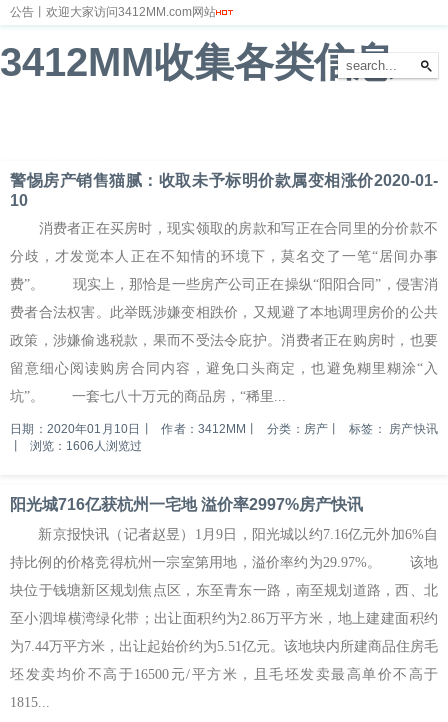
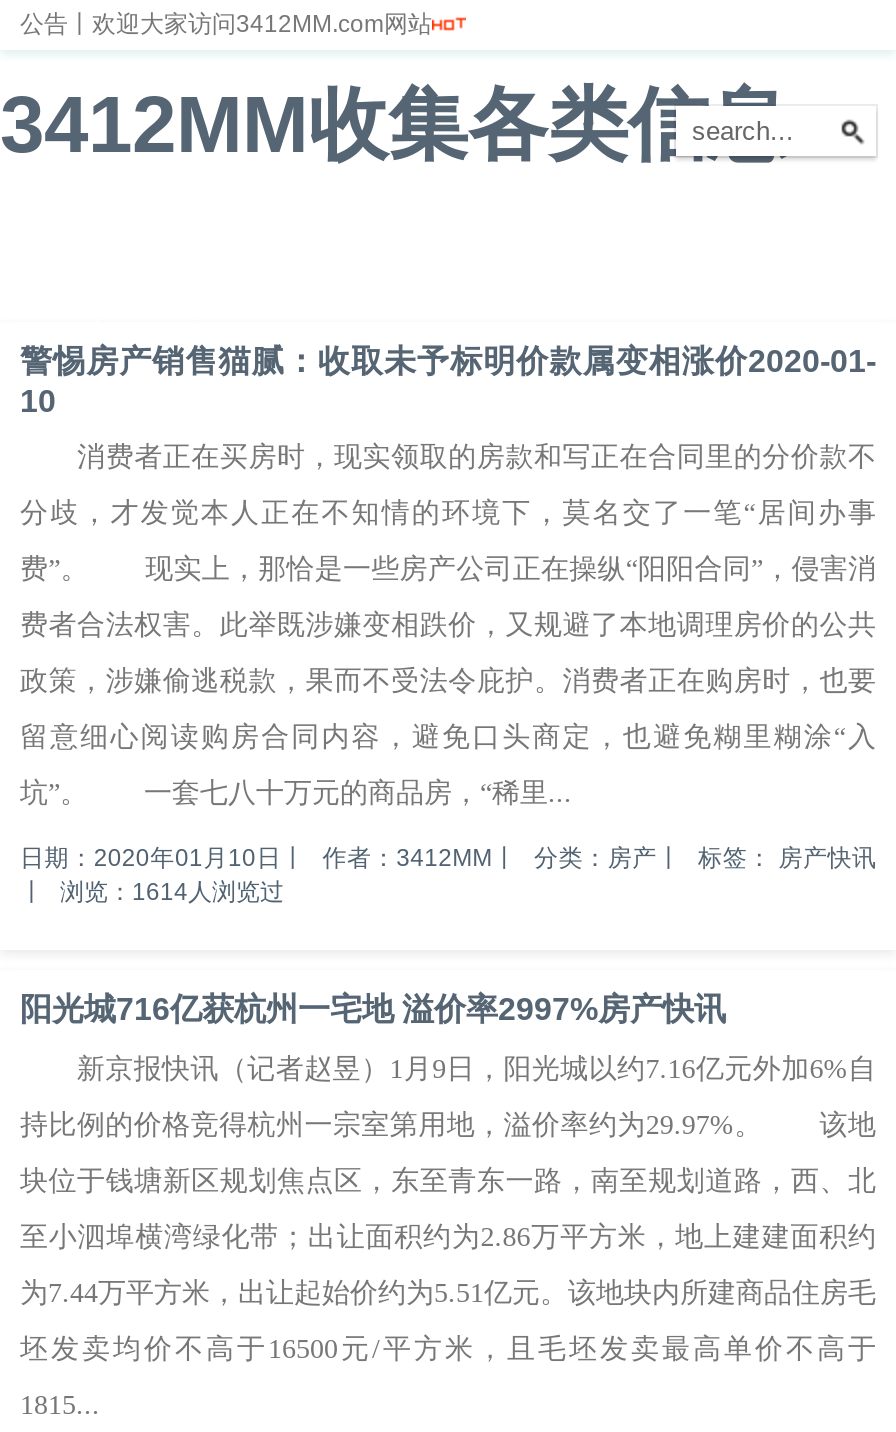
[10,439,142,453] 丨 浏览：1606人浏览过 -> [20,878,284,906] 丨 浏览：1614人浏览过

